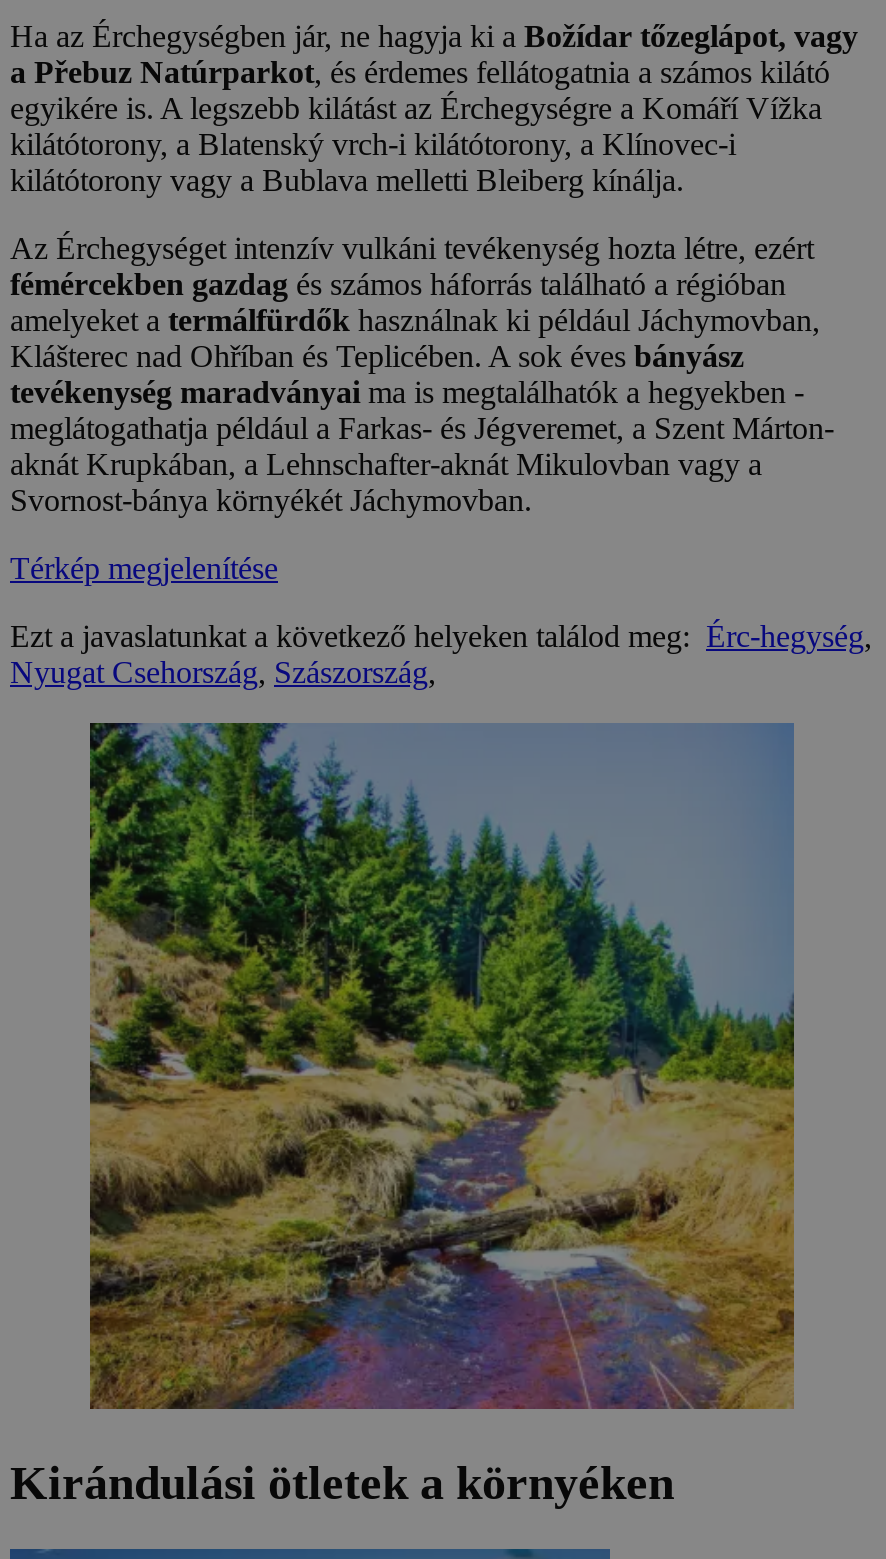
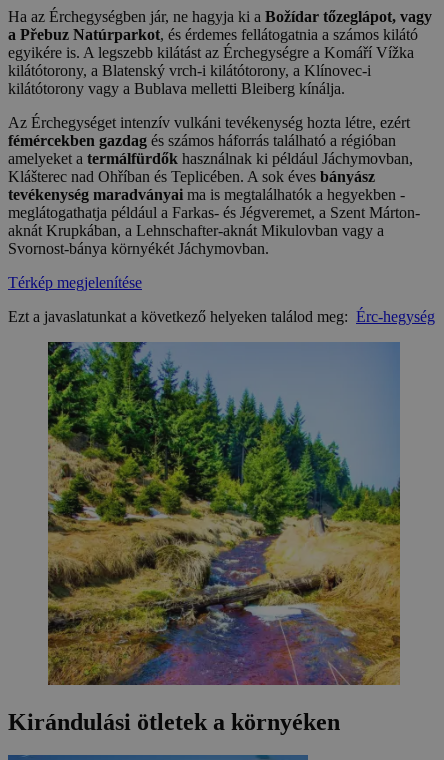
[10,620,872,690] Ezt a javaslatunkat a következő helyeken találod meg: Érc-hegység, | Nyugat Csehország, Szászország, -> [8,308,435,325] Ezt a javaslatunkat a következő helyeken találod meg: Érc-hegység

